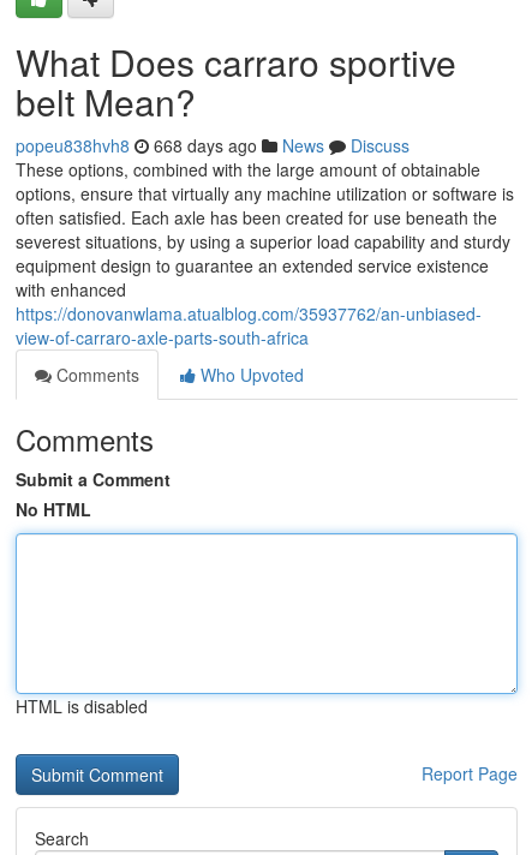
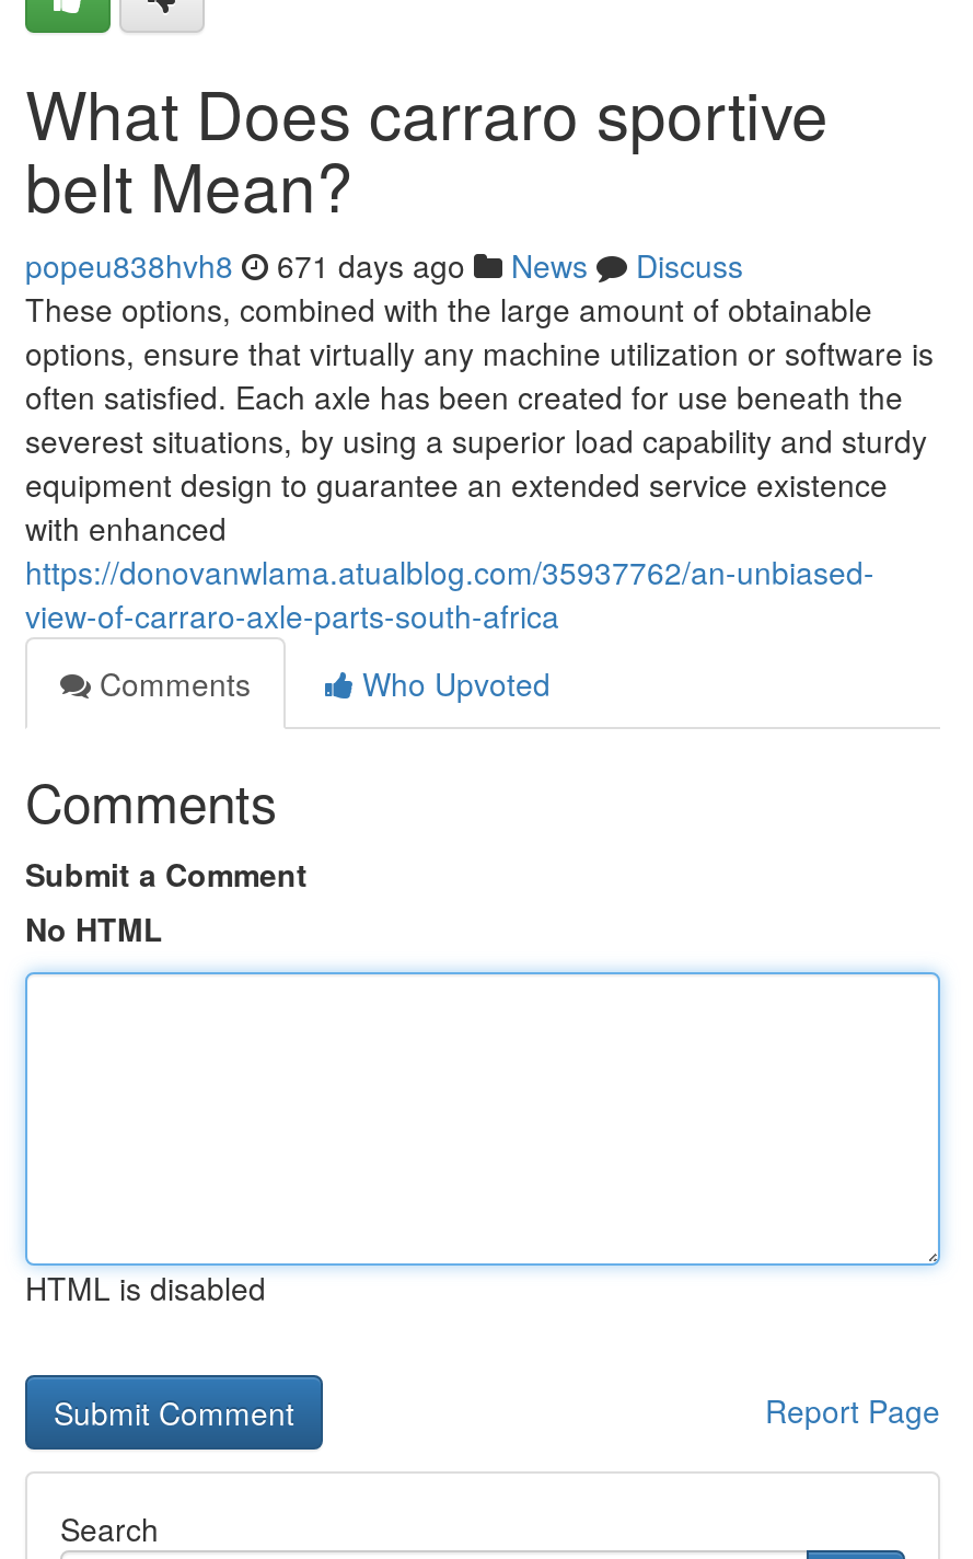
[16,133,410,157] popeu838hvh8 668 days ago News Discuss -> [25,243,743,287] popeu838hvh8 671 days ago News Discuss

